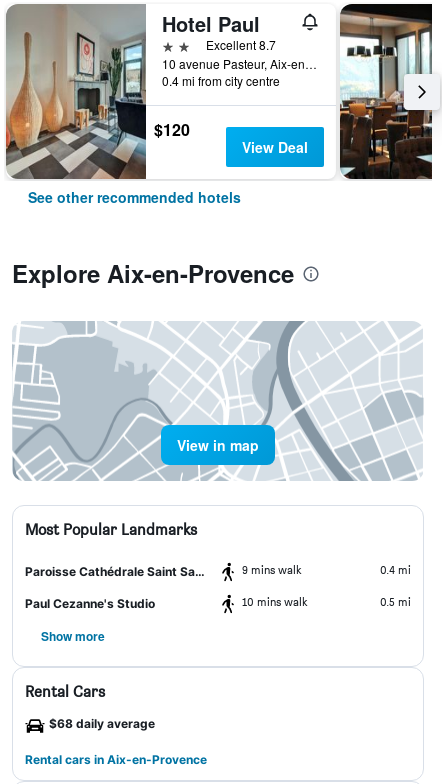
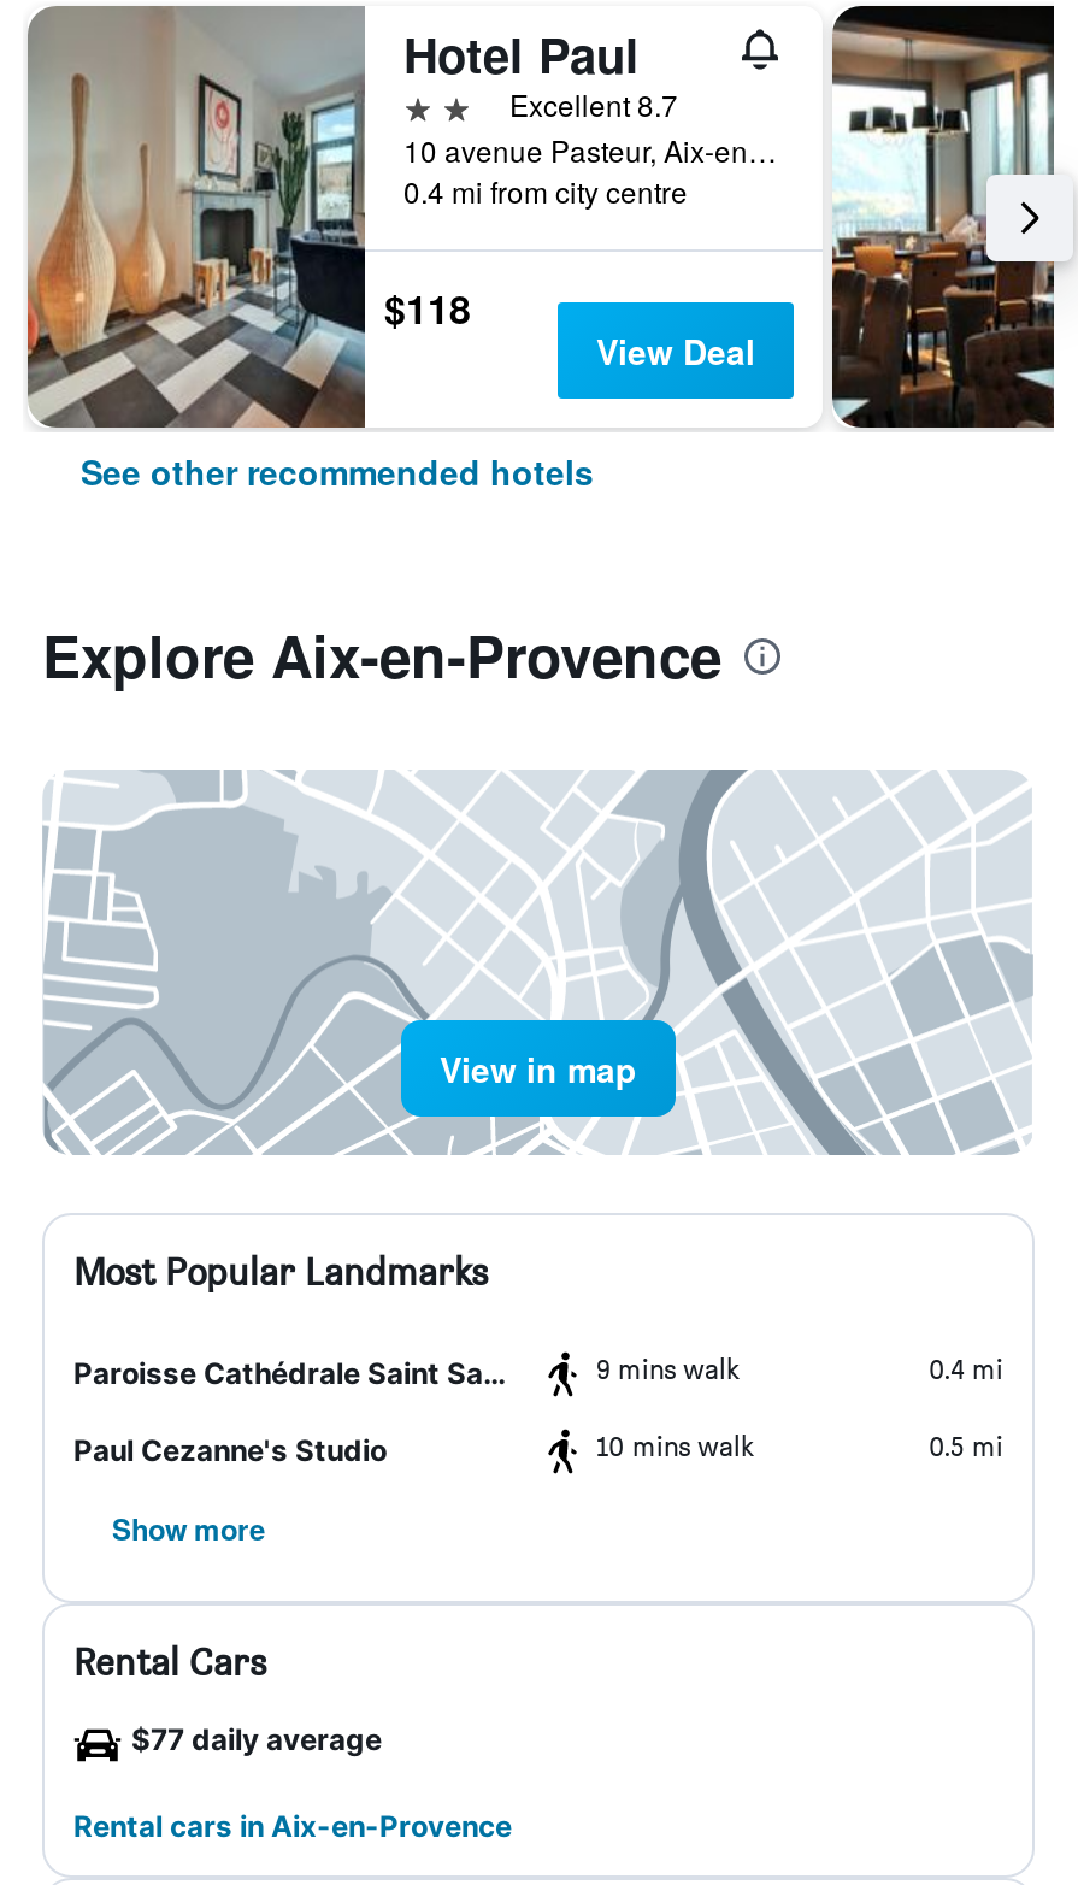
[154,118,190,141] $120 -> [384,281,471,337] $118
[49,716,155,731] $68 daily average -> [131,1721,382,1757] $77 daily average

